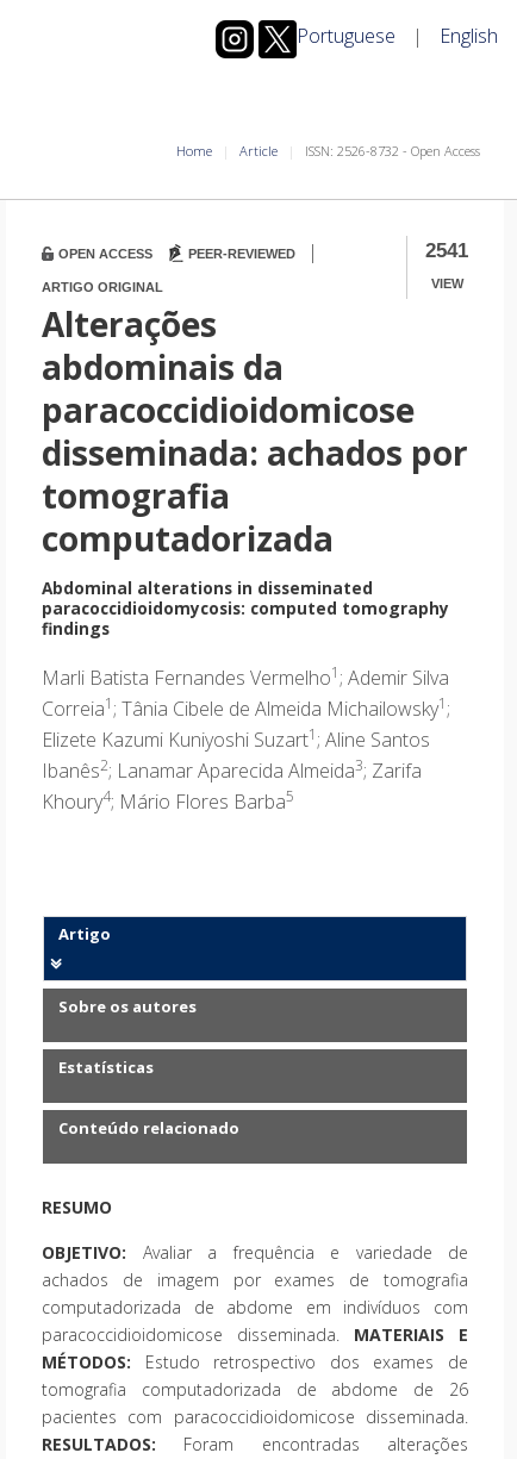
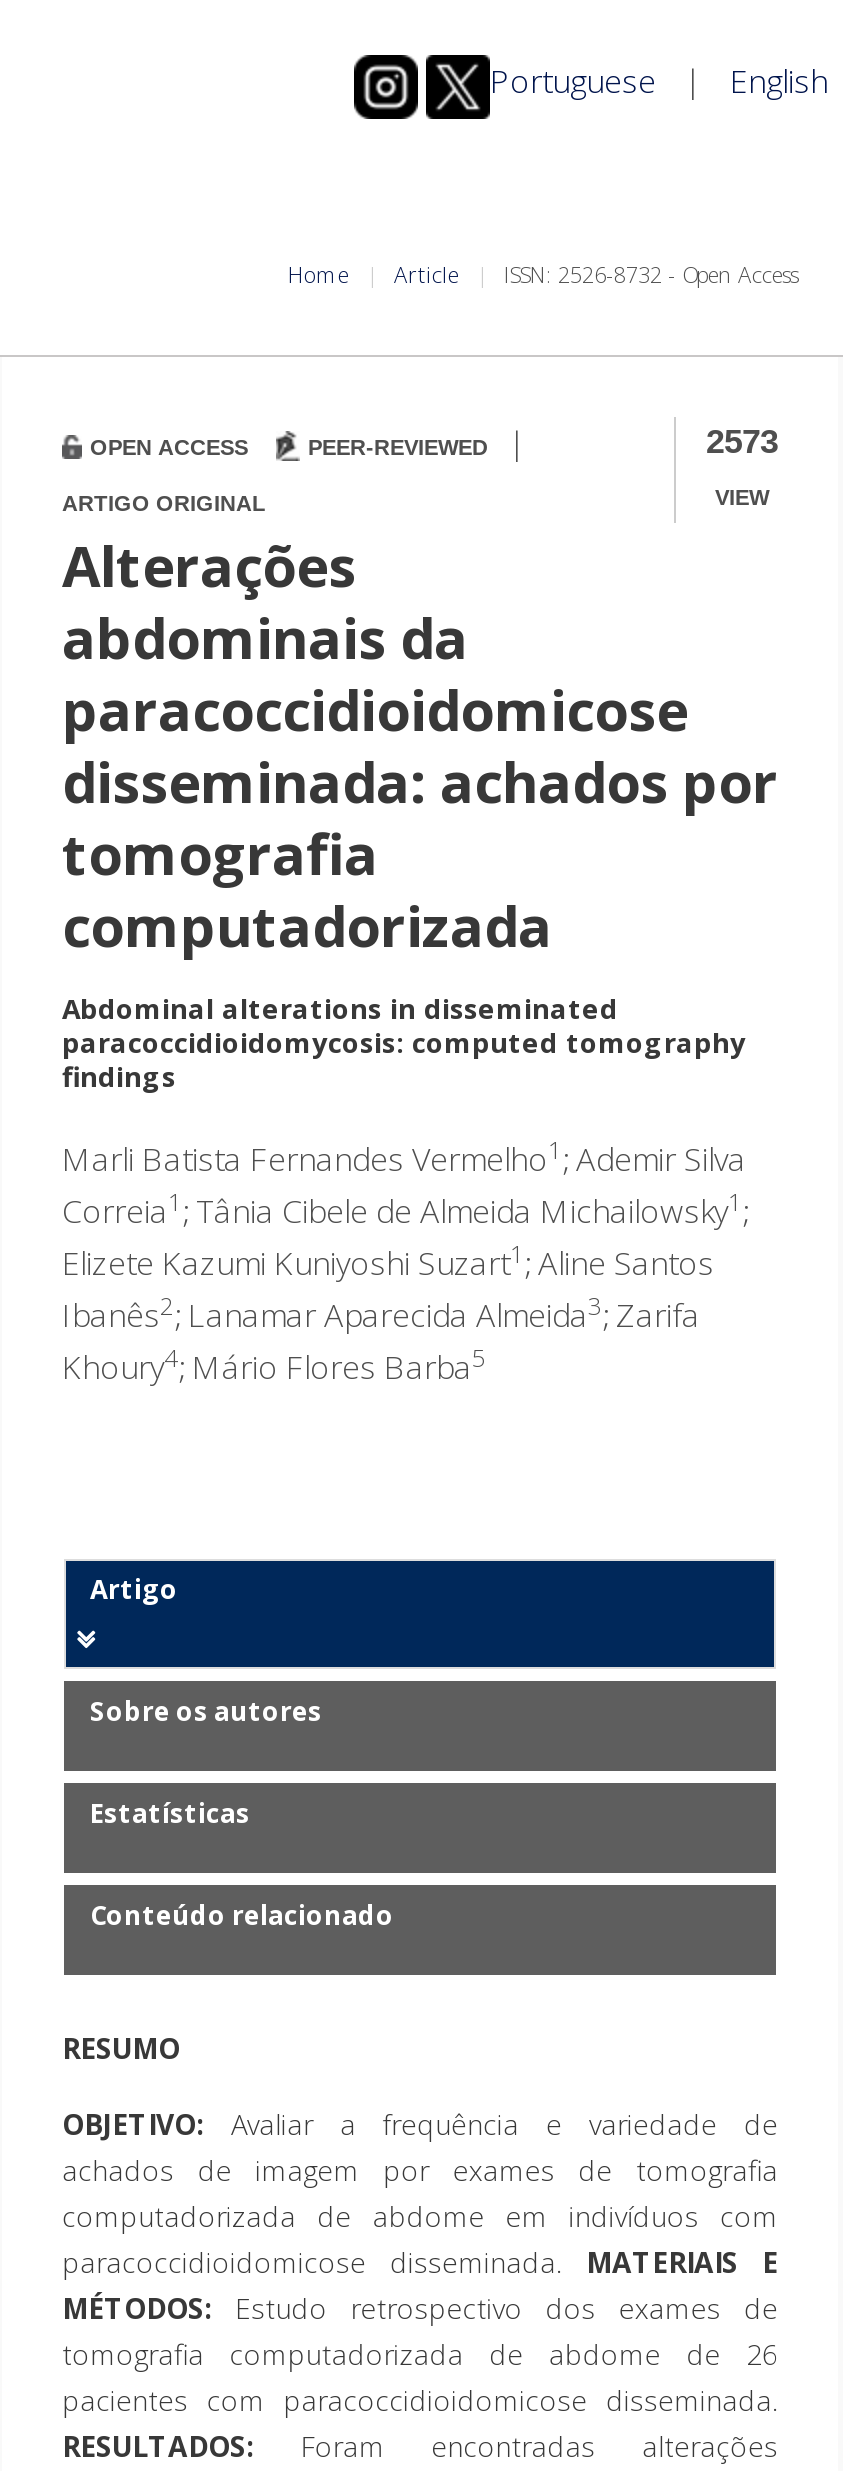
[425,239,468,262] 2541 -> [706,423,778,461] 2573

